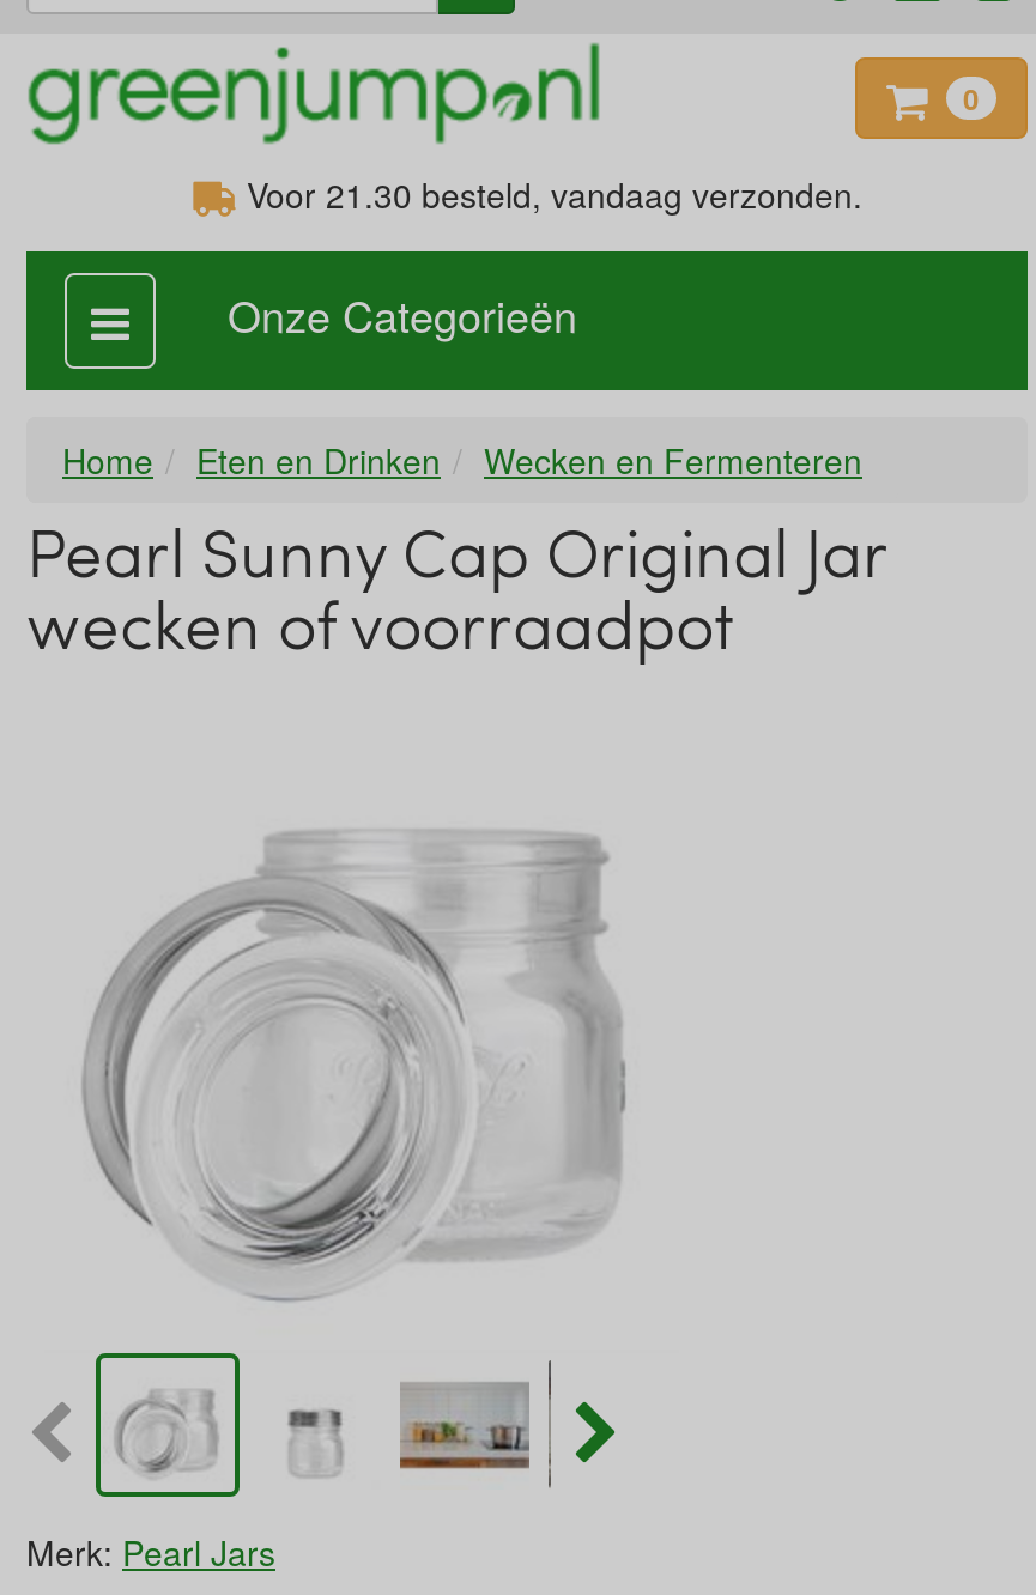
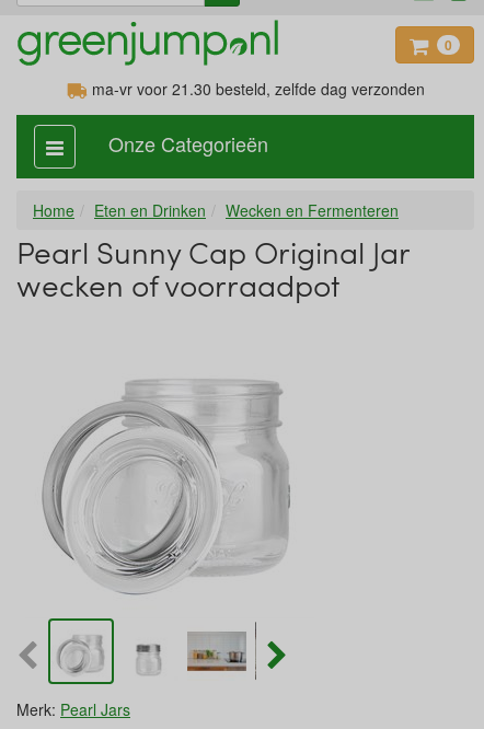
[237,170,862,218] Voor 21.30 besteld, vandaag verzonden. -> [87,78,424,100] ma-vr voor 21.30 besteld, zelfde dag verzonden

